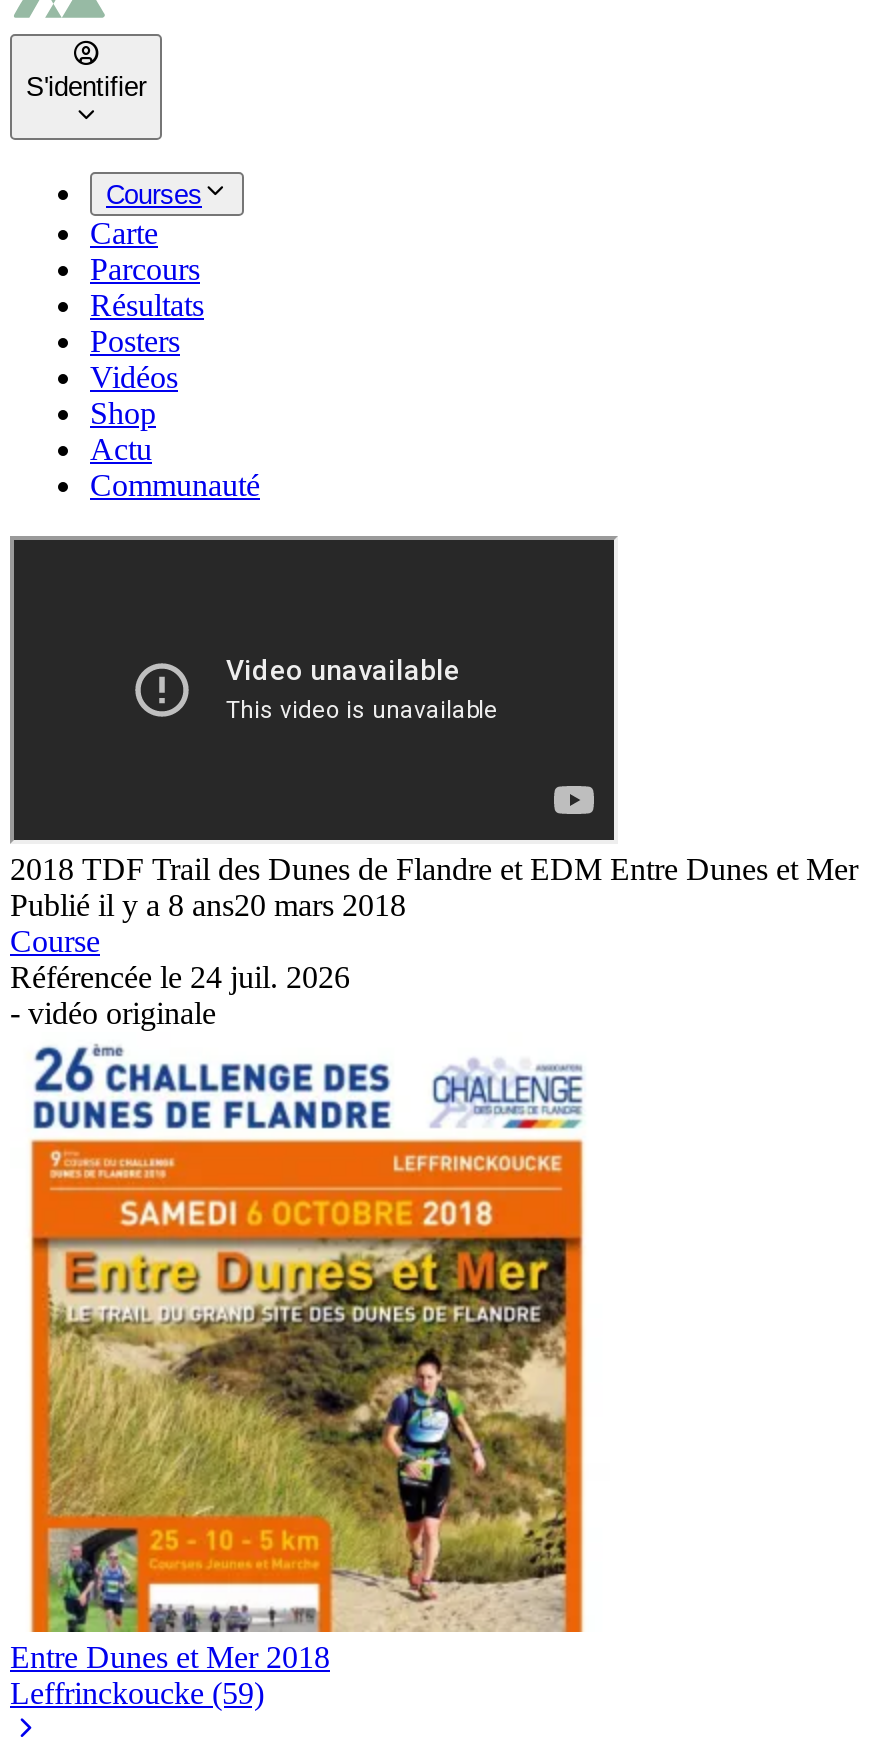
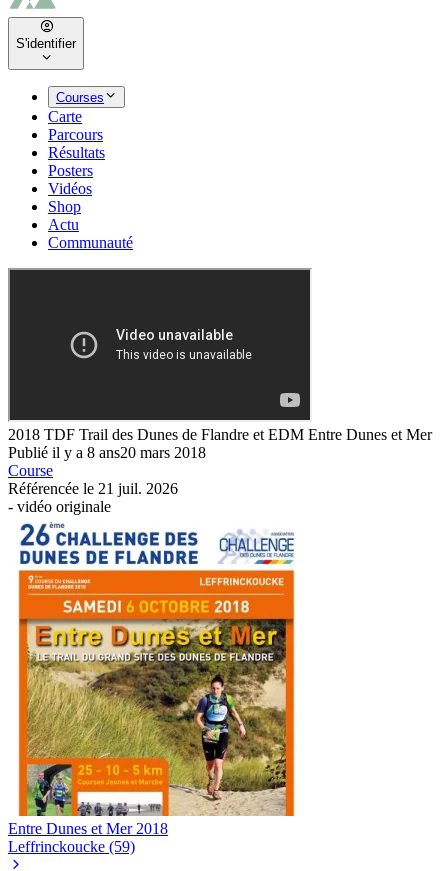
[10,960,350,994] Référencée le 24 juil. 2026 -> [8,480,178,497] Référencée le 21 juil. 2026

